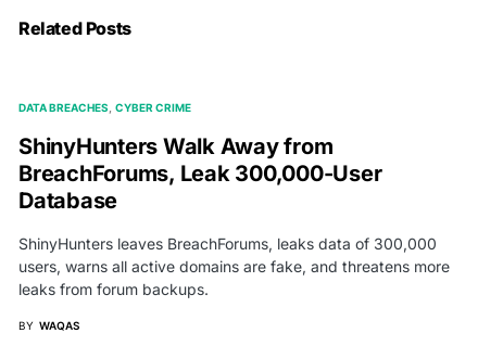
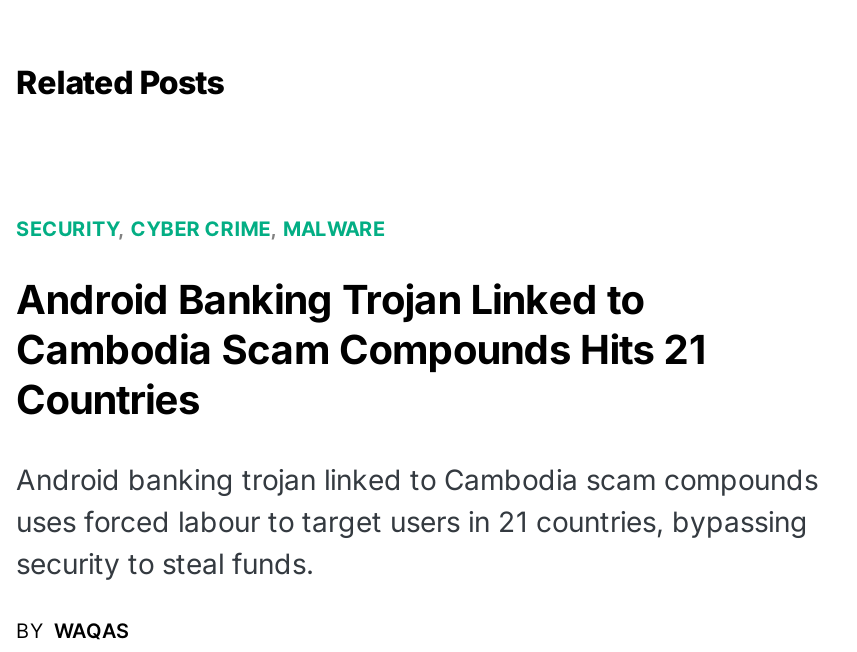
[18,101,191,114] DATA BREACHES CYBER CRIME -> [16,215,385,239] SECURITY CYBER CRIME MALWARE
[18,133,382,213] ShinyHunters Walk Away from | BreachForums, Leak 300,000-User | Database -> [16,275,706,423] Android Banking Trojan Linked to | Cambodia Scam Compounds Hits 21 | Countries
[18,234,450,298] ShinyHunters leaves BreachForums, leaks data of 300,000 | users, warns all active domains are fake, and threatens more | leaks from forum backups. -> [16,461,818,579] Android banking trojan linked to Cambodia scam compounds | uses forced labour to target users in 21 countries, bypassing | security to steal funds.

